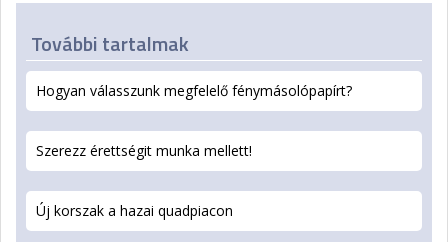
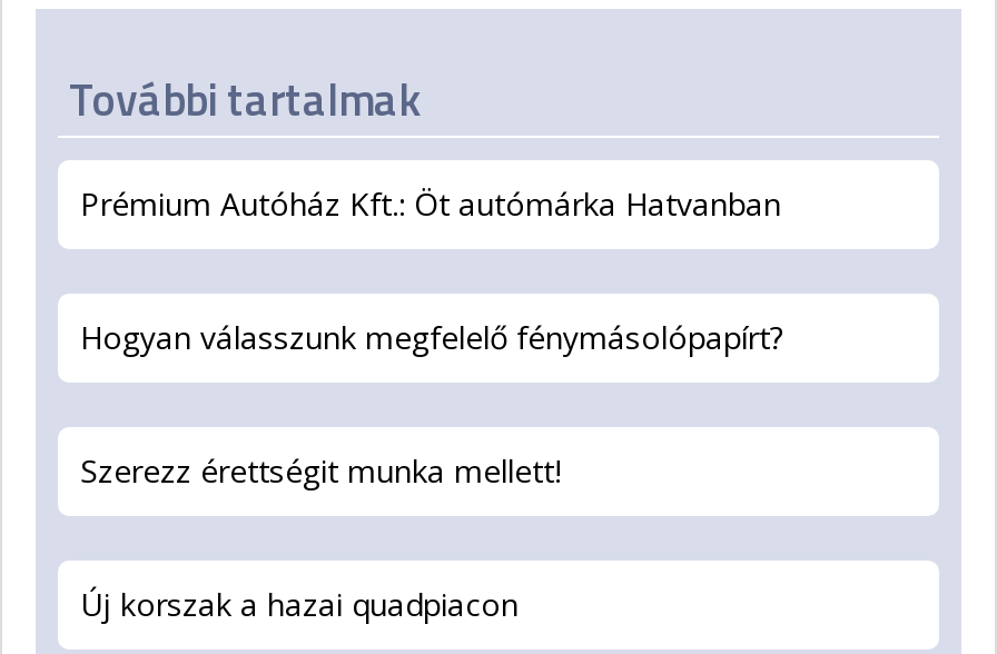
none -> [80,182,781,224] Prémium Autóház Kft.: Öt autómárka Hatvanban

